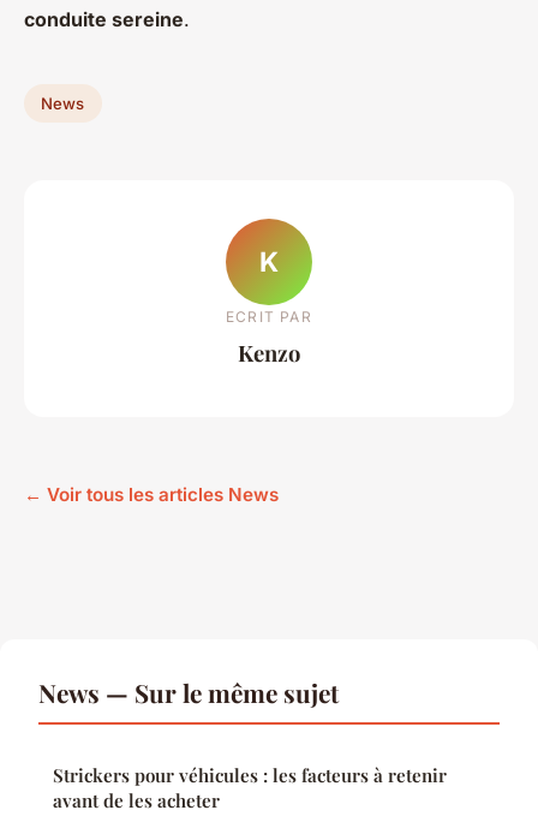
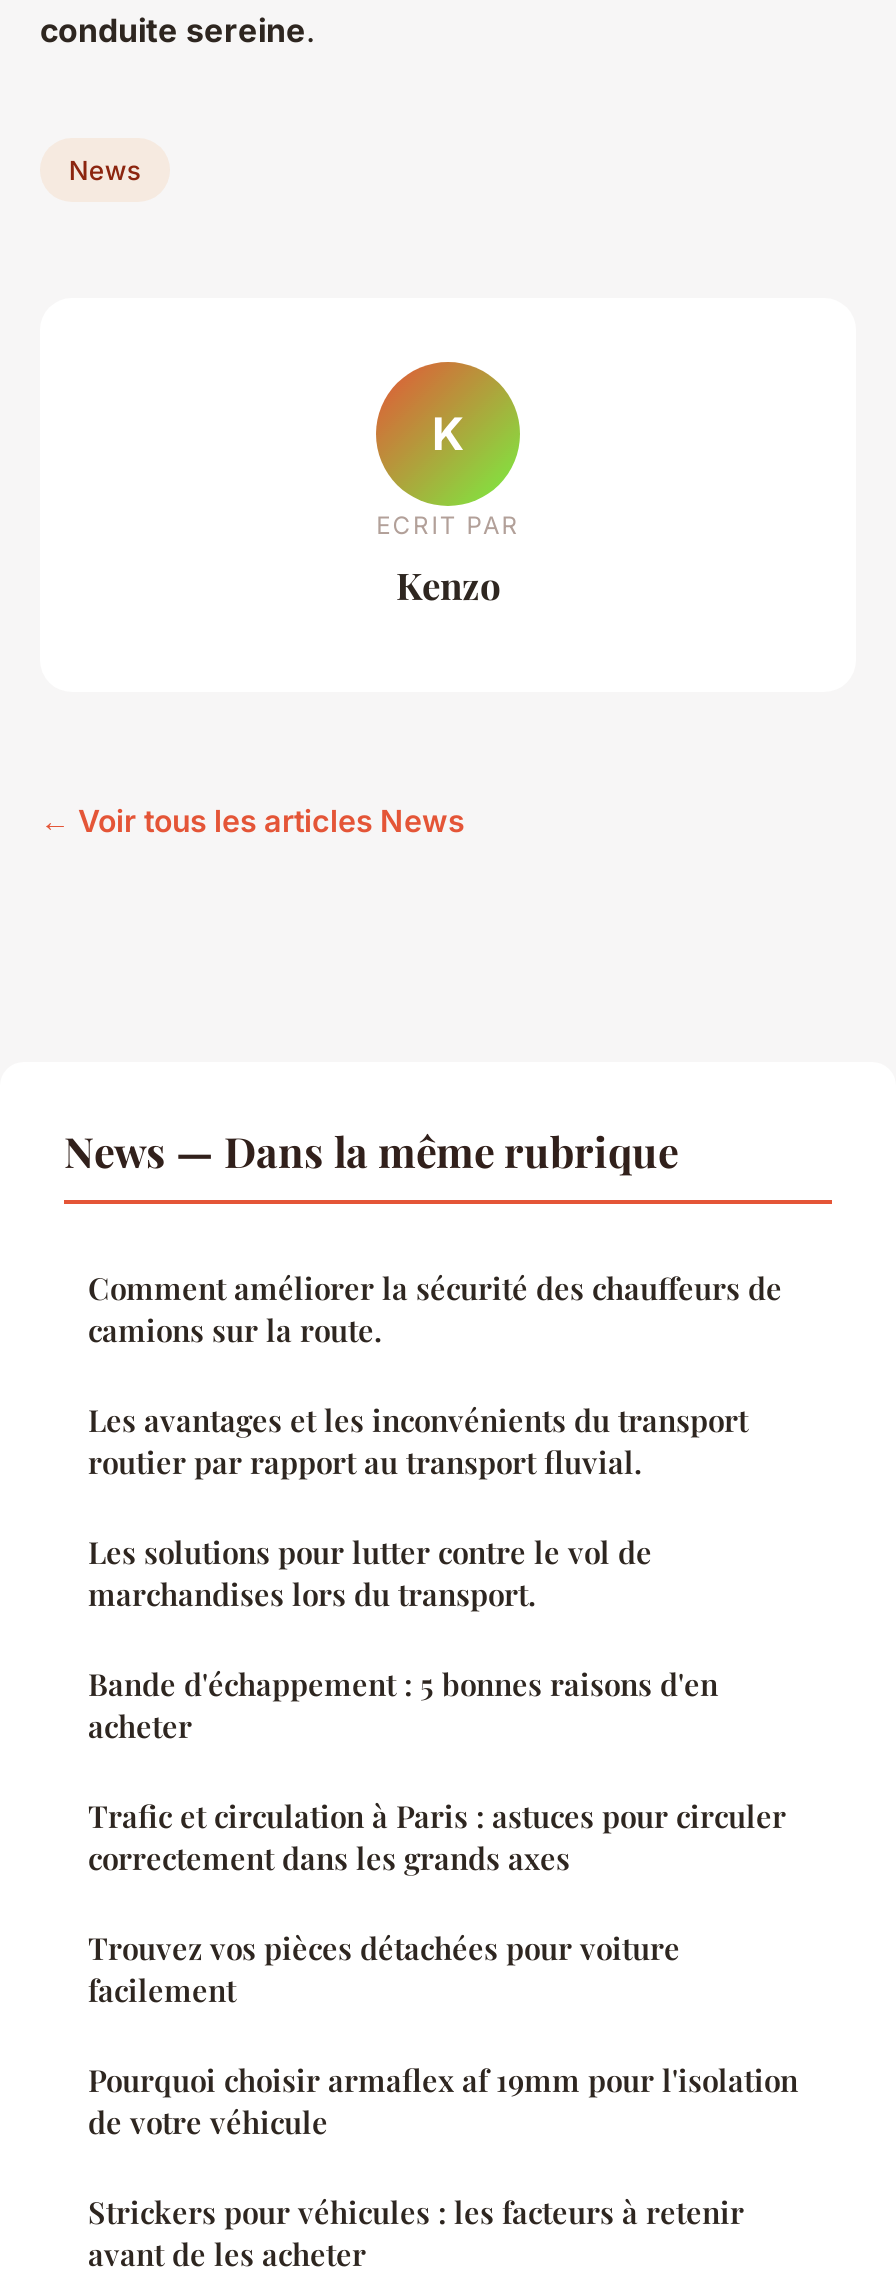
[38,675,339,709] News — Sur le même sujet -> [64,1122,798,2142] News — Dans la même rubrique | Comment améliorer la sécurité des chauffeurs de | camions sur la route. | Les avantages et les inconvénients du transport | routier par rapport au transport fluvial. | Les solutions pour lutter contre le vol de | marchandises lors du transport. | Bande d'échappement : 5 bonnes raisons d'en | acheter | Trafic et circulation à Paris : astuces pour circuler | correctement dans les grands axes | Trouvez vos pièces détachées pour voiture | facilement | Pourquoi choisir armaflex af 19mm pour l'isolation | de votre véhicule

